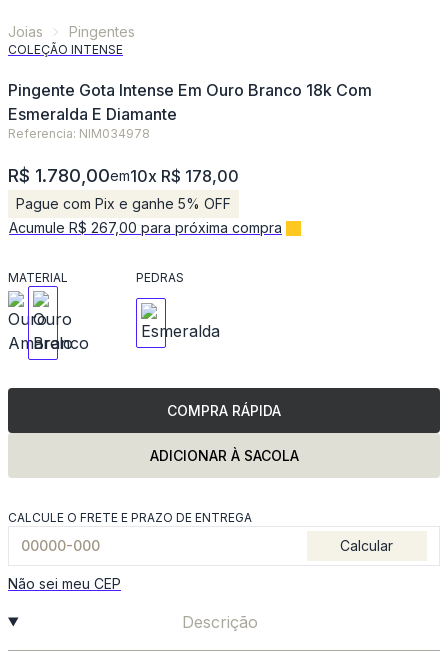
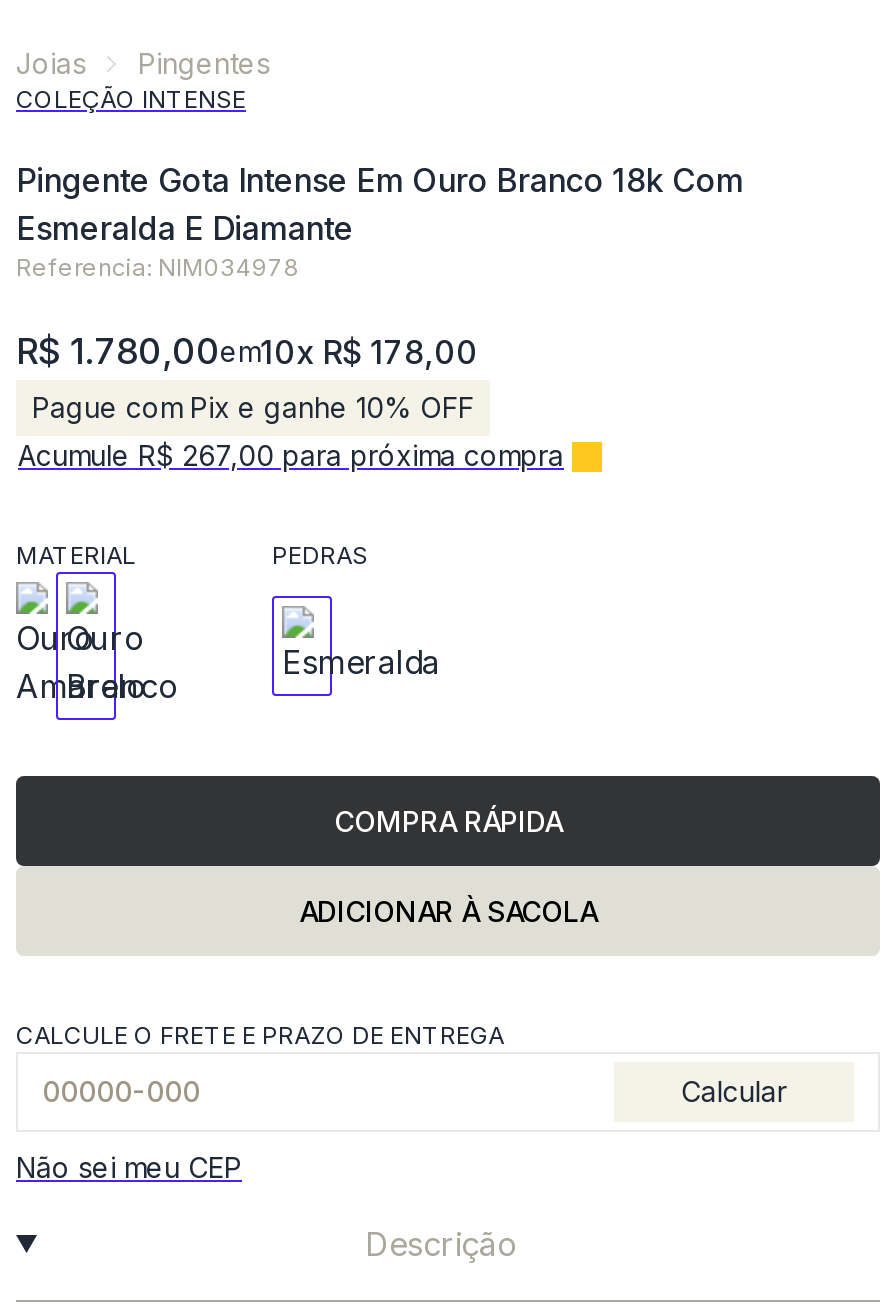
[16,195,231,212] Pague com Pix e ganhe 5% OFF -> [32,390,474,424] Pague com Pix e ganhe 10% OFF

